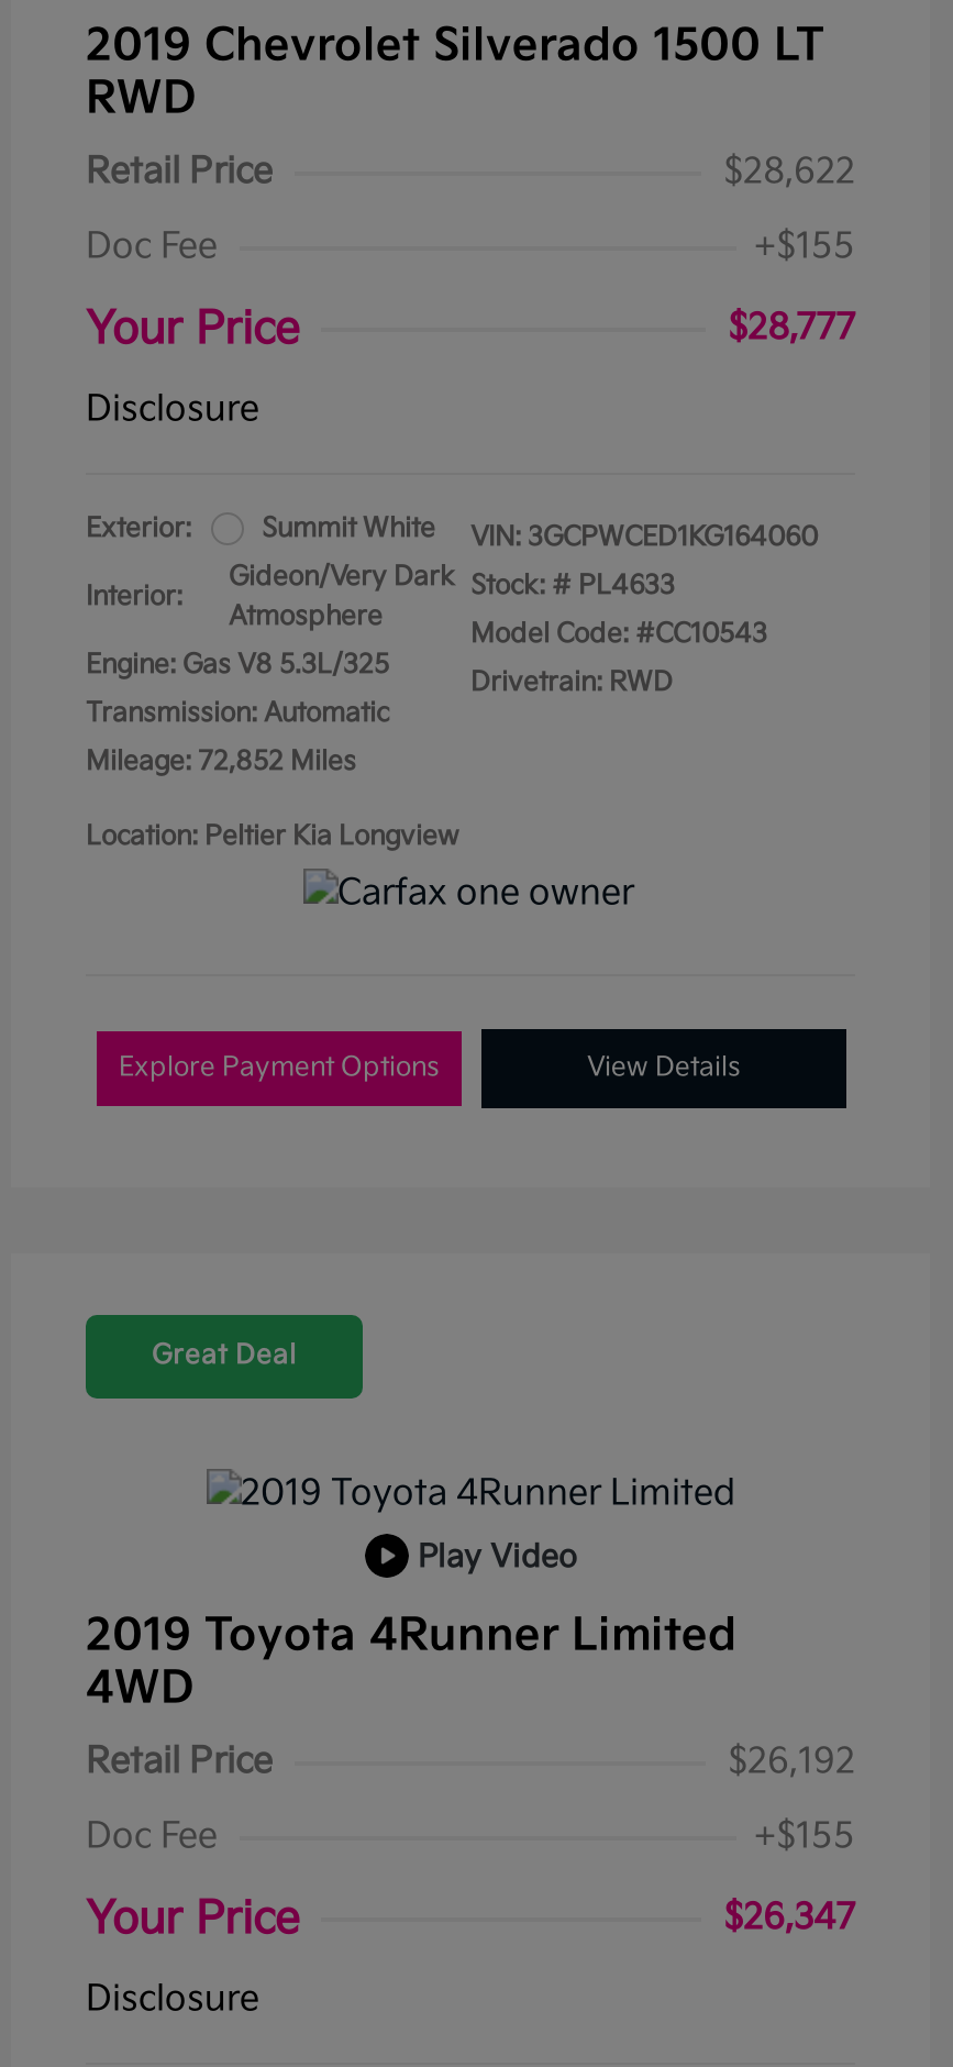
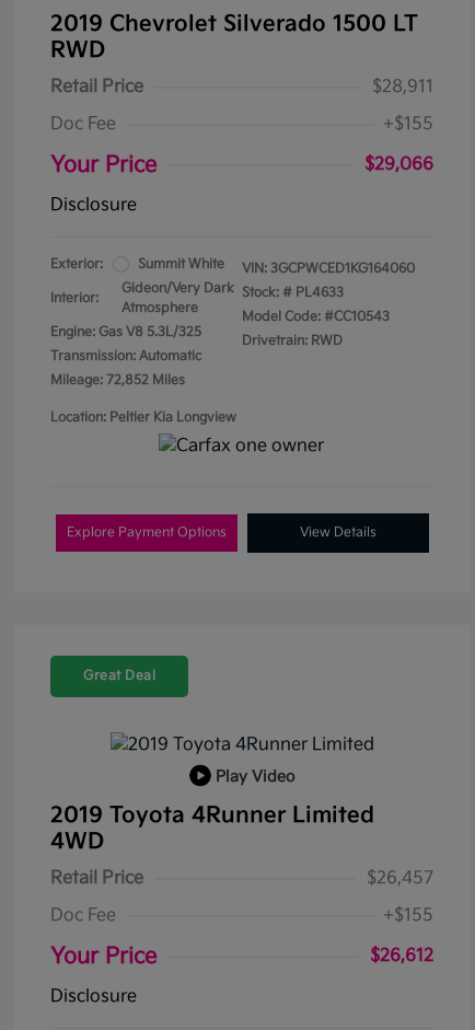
[723,152,855,193] $28,622 -> [372,77,433,97] $28,911
[728,308,855,349] $28,777 -> [364,154,433,175] $29,066
[728,1742,855,1784] $26,192 -> [367,868,433,889] $26,457
[723,1898,855,1940] $26,347 -> [370,946,433,967] $26,612

